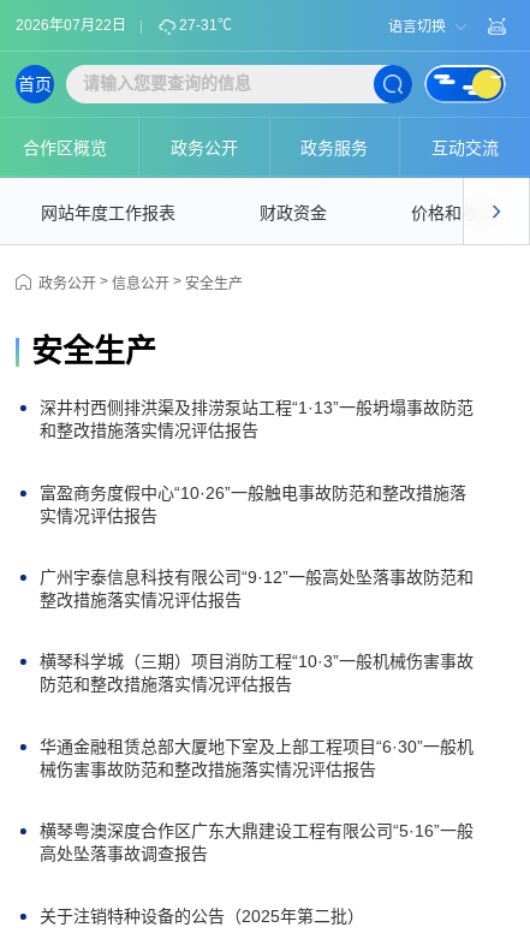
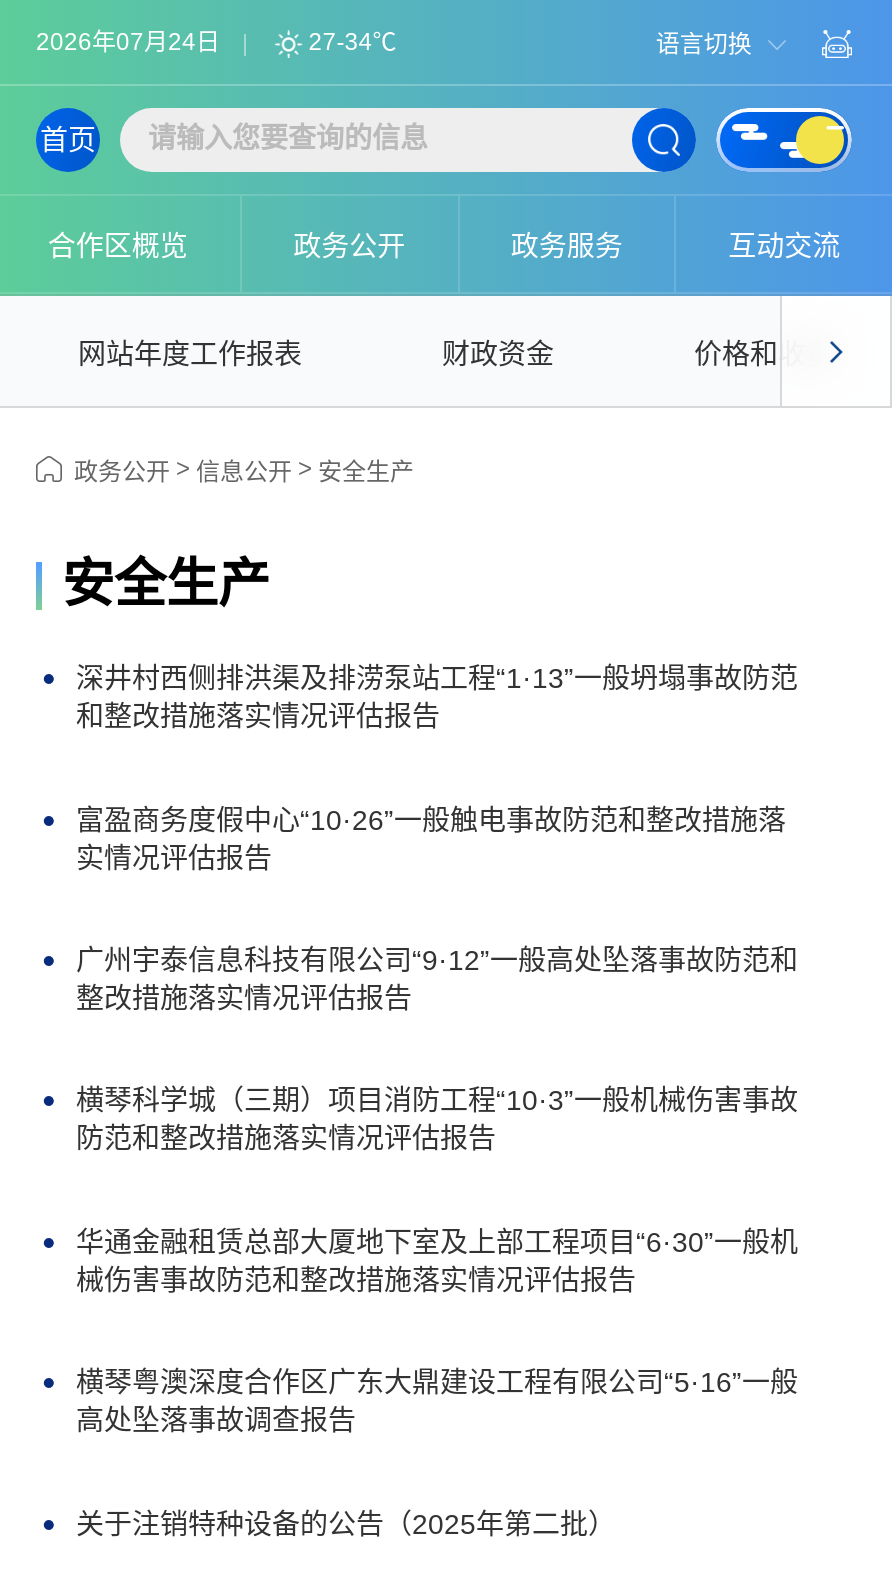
[16,17,126,34] 2026年07月22日 -> [36,29,220,57] 2026年07月24日
[179,17,232,34] 27-31℃ -> [308,29,396,57] 27-34℃

